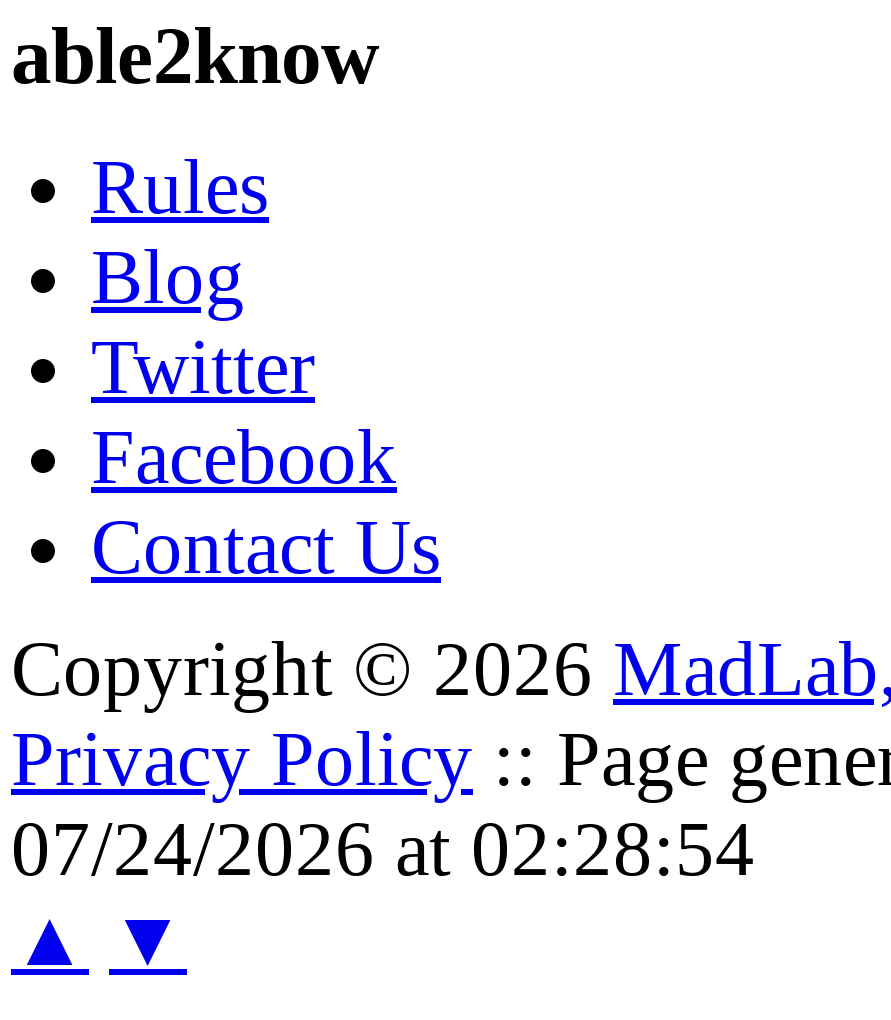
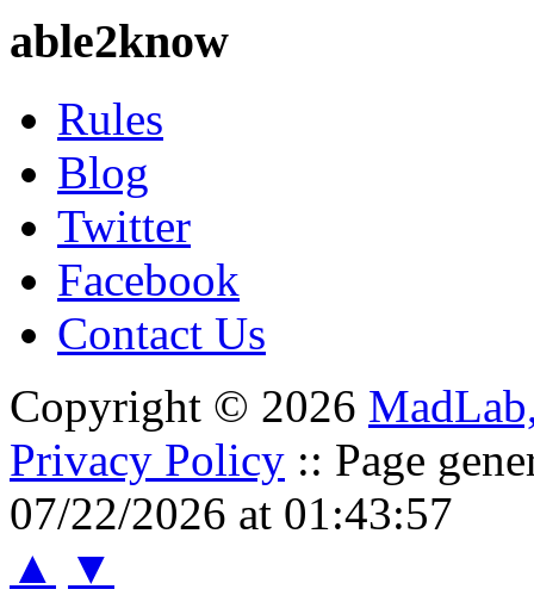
[11,805,755,891] 07/24/2026 at 02:28:54 -> [10,488,453,539] 07/22/2026 at 01:43:57

